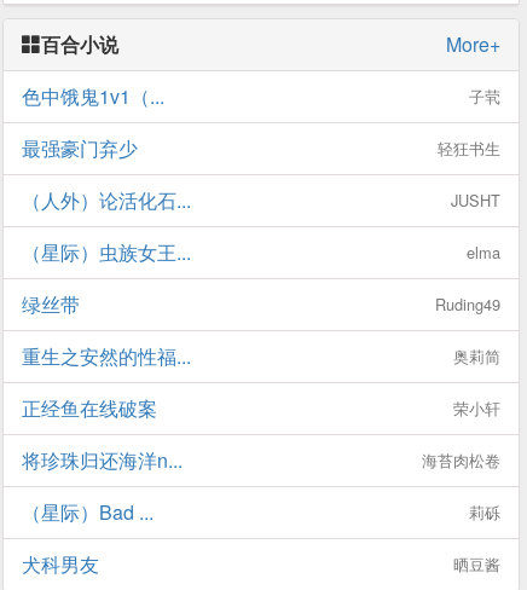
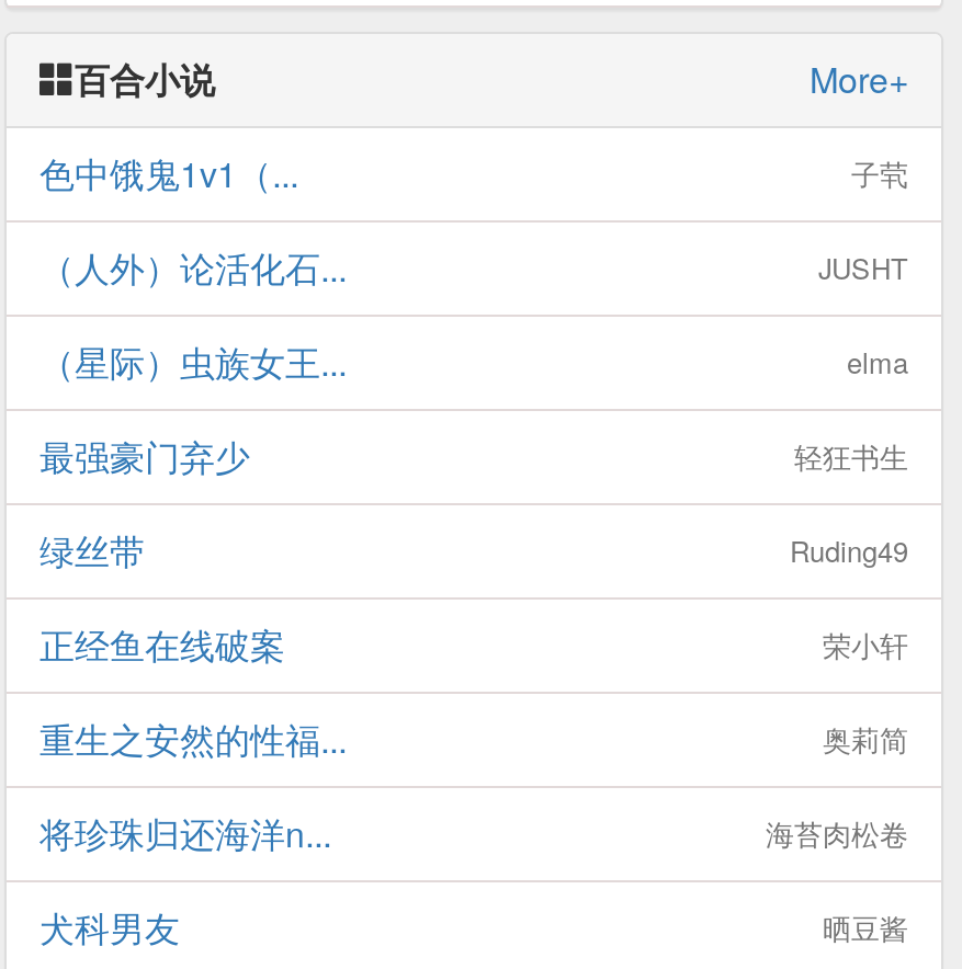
moved [22,134,500,162] -> [39,430,908,481]: 最强豪门弃少 | 轻狂书生
moved [22,342,500,370] -> [39,713,908,764]: 重生之安然的性福... | 奥莉简
moved [22,394,500,422] -> [39,619,908,669]: 正经鱼在线破案 | 荣小轩
[22,498,500,526] （星际）Bad ... | 莉砾 -> none

